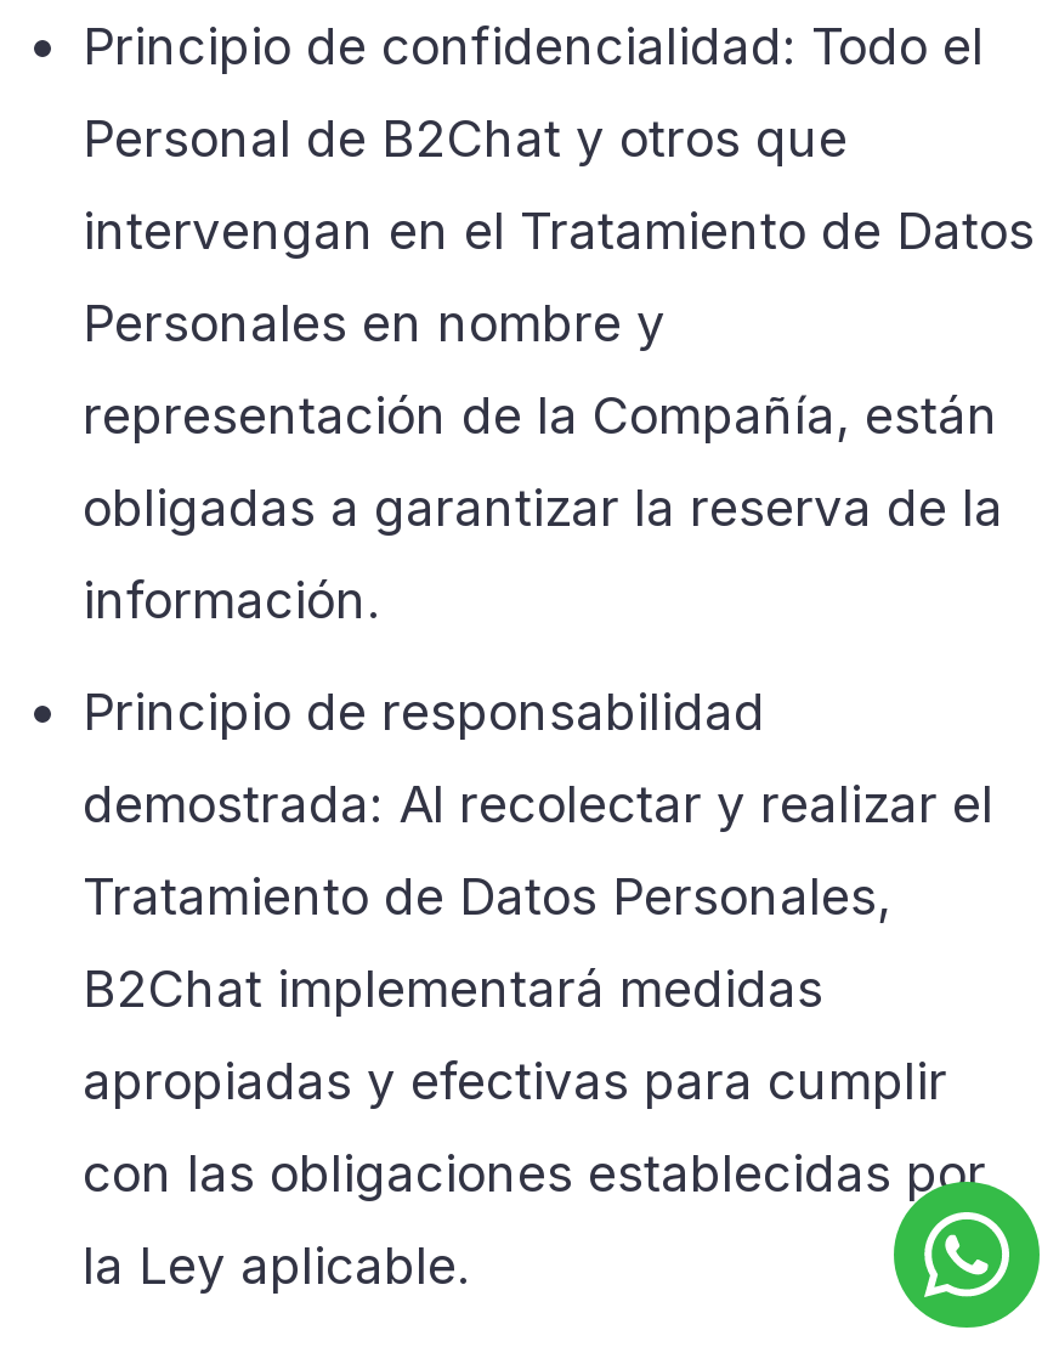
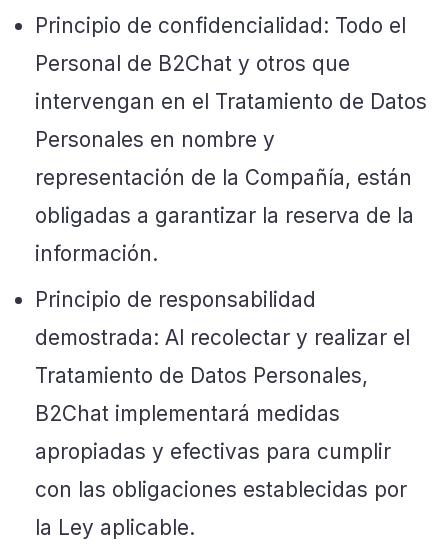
[891,1184,1042,1330] [image] -> none

